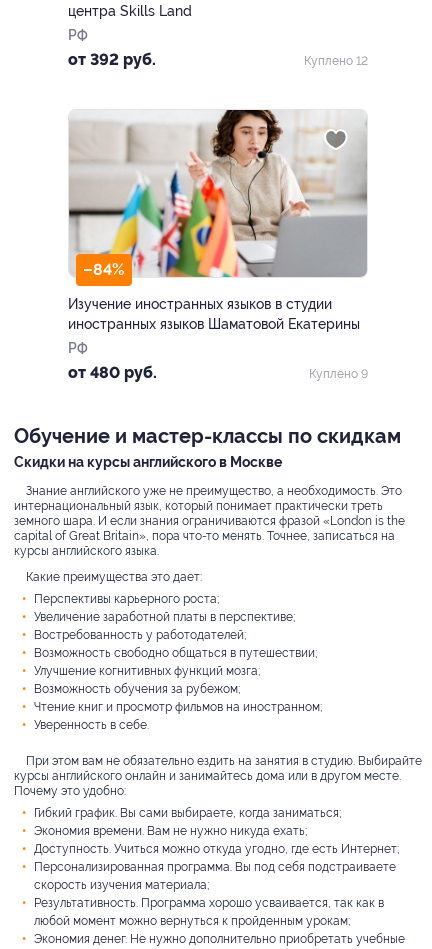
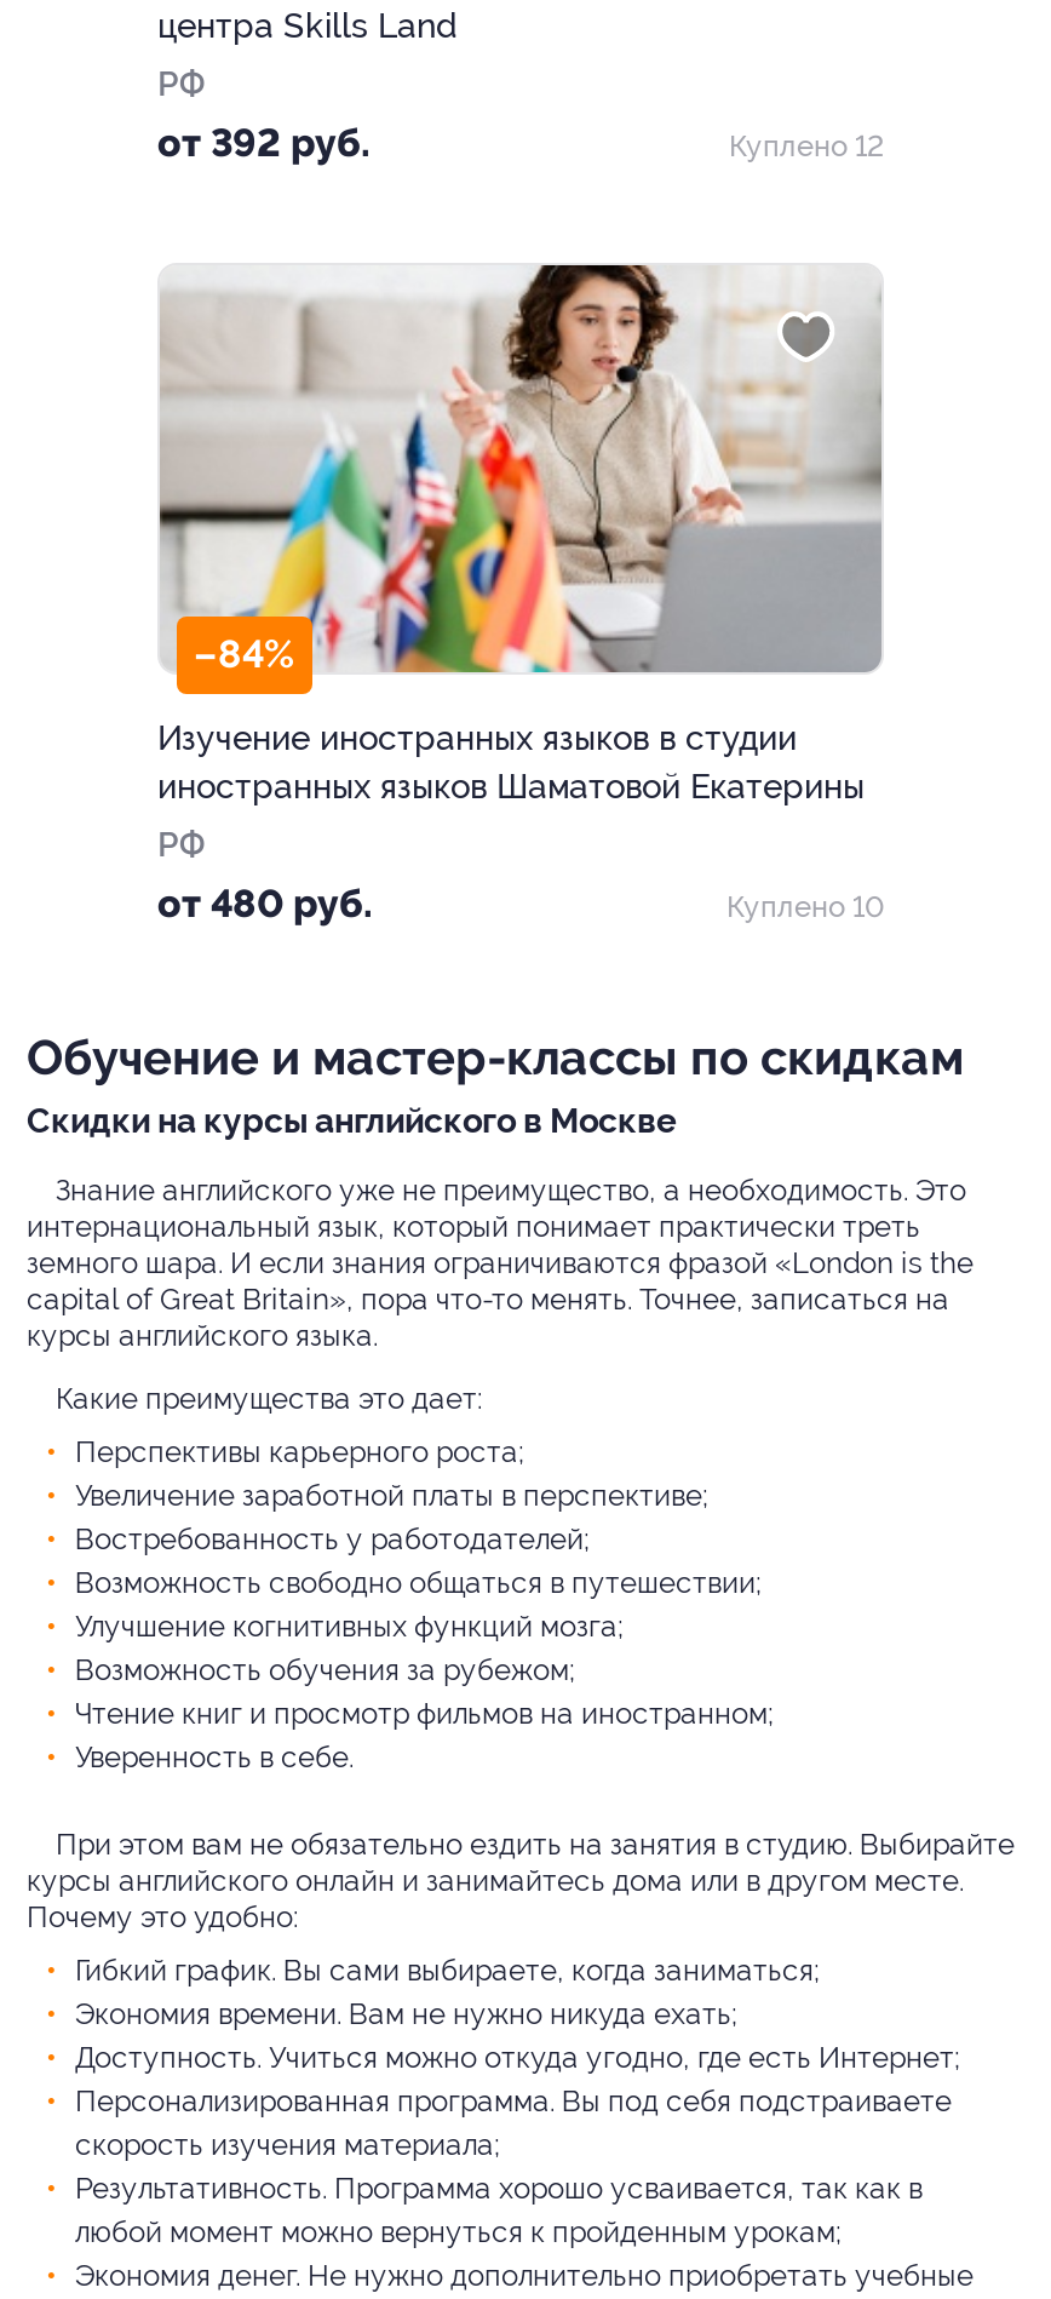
[309,367,368,381] Куплено 9 -> [726,890,884,924] Куплено 10

